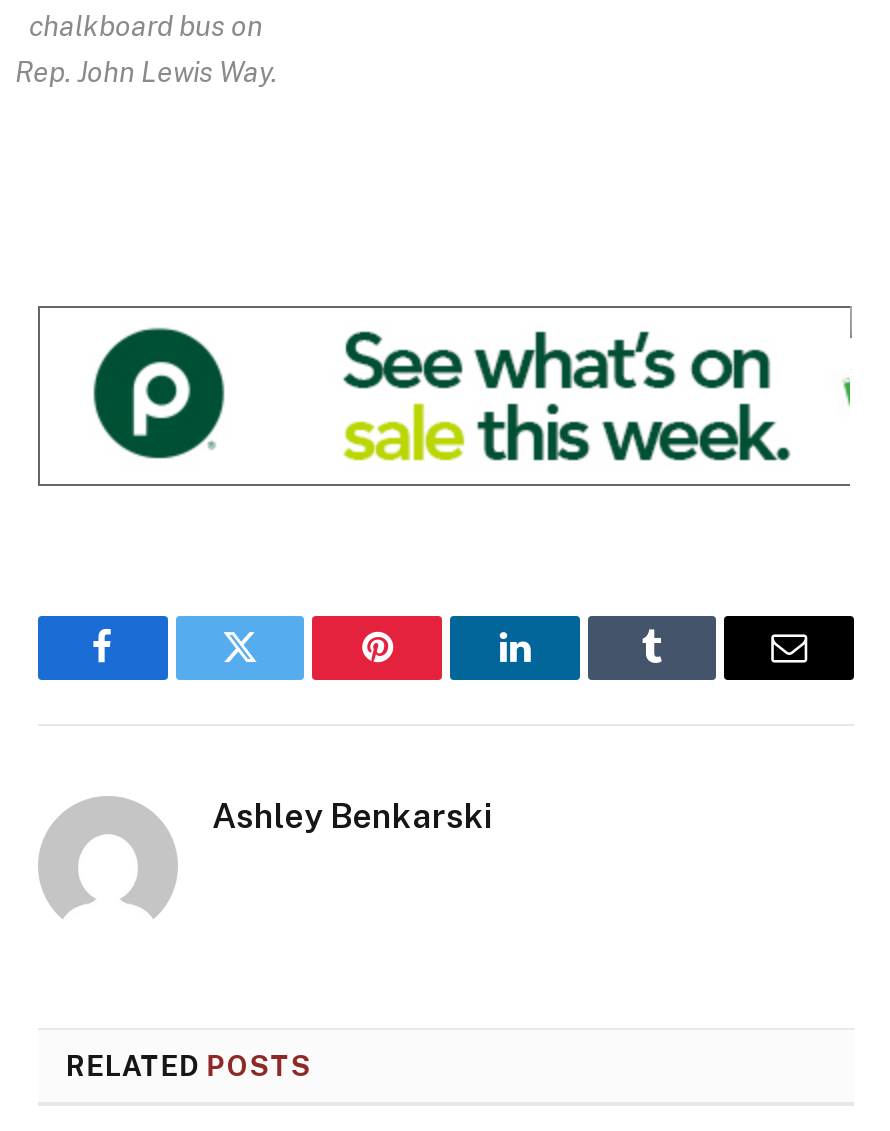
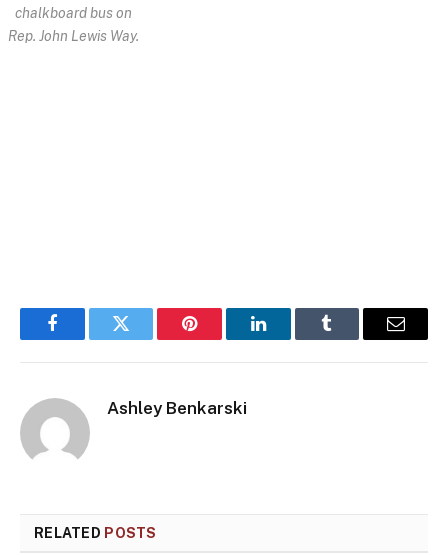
[36,304,852,488] [image] -> none

